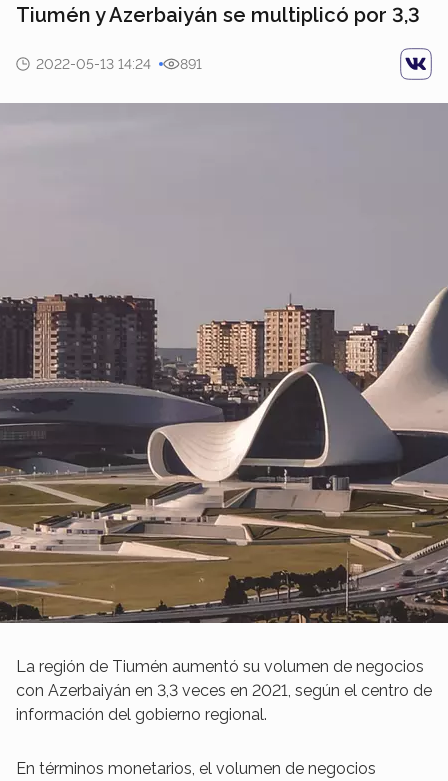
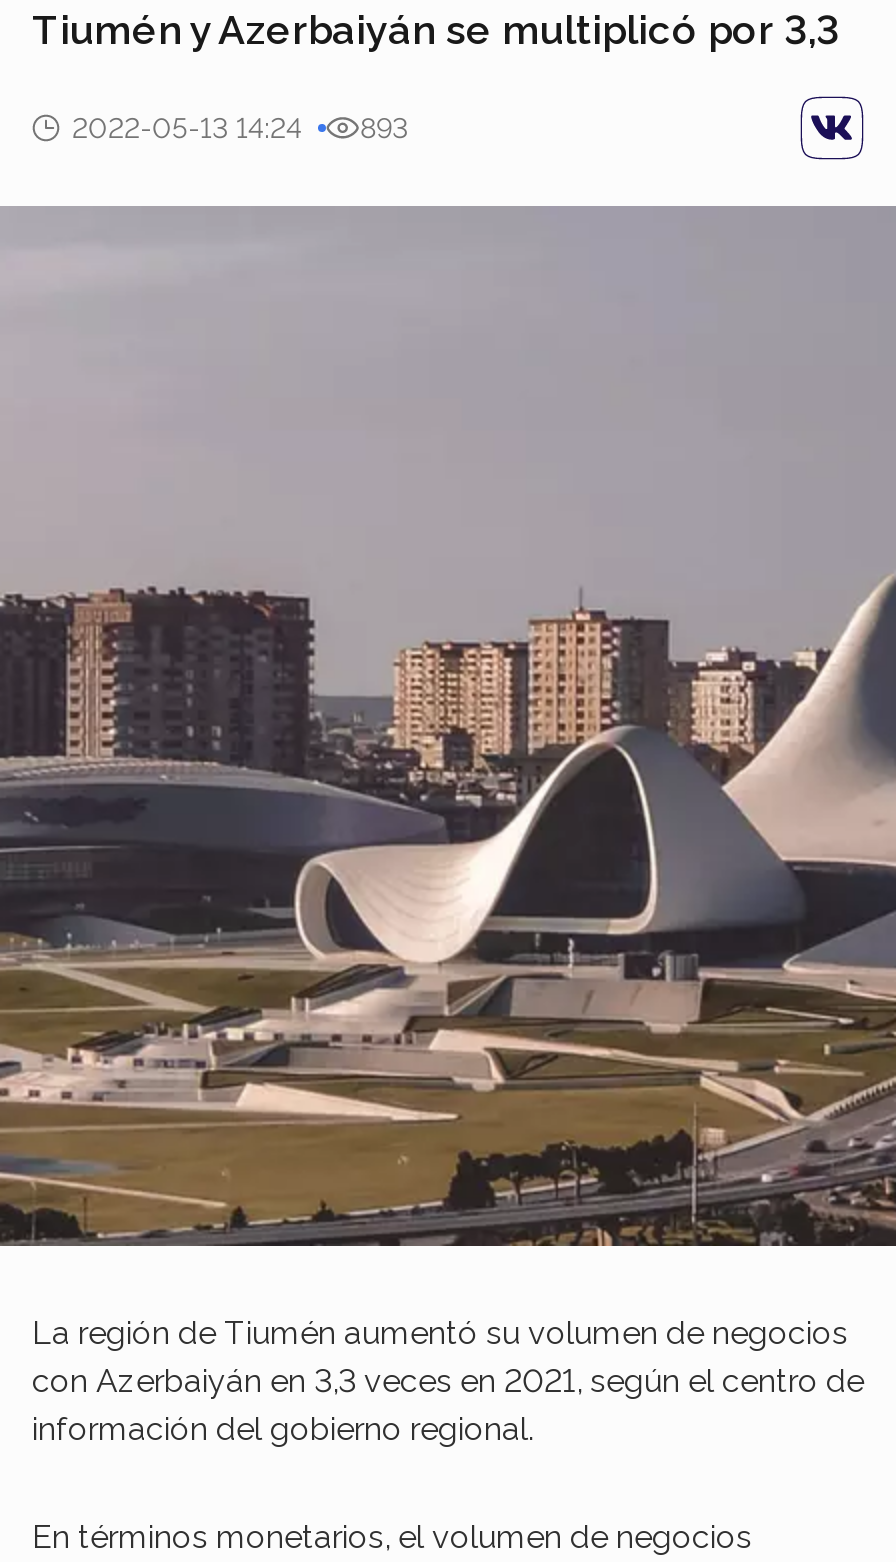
[36,56,202,72] 2022-05-13 14:24 891 -> [72,112,408,144] 2022-05-13 14:24 893

